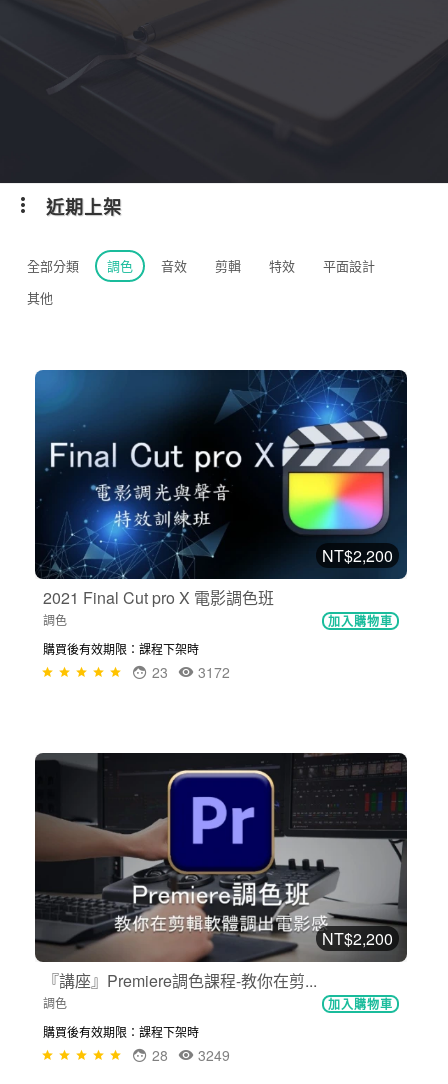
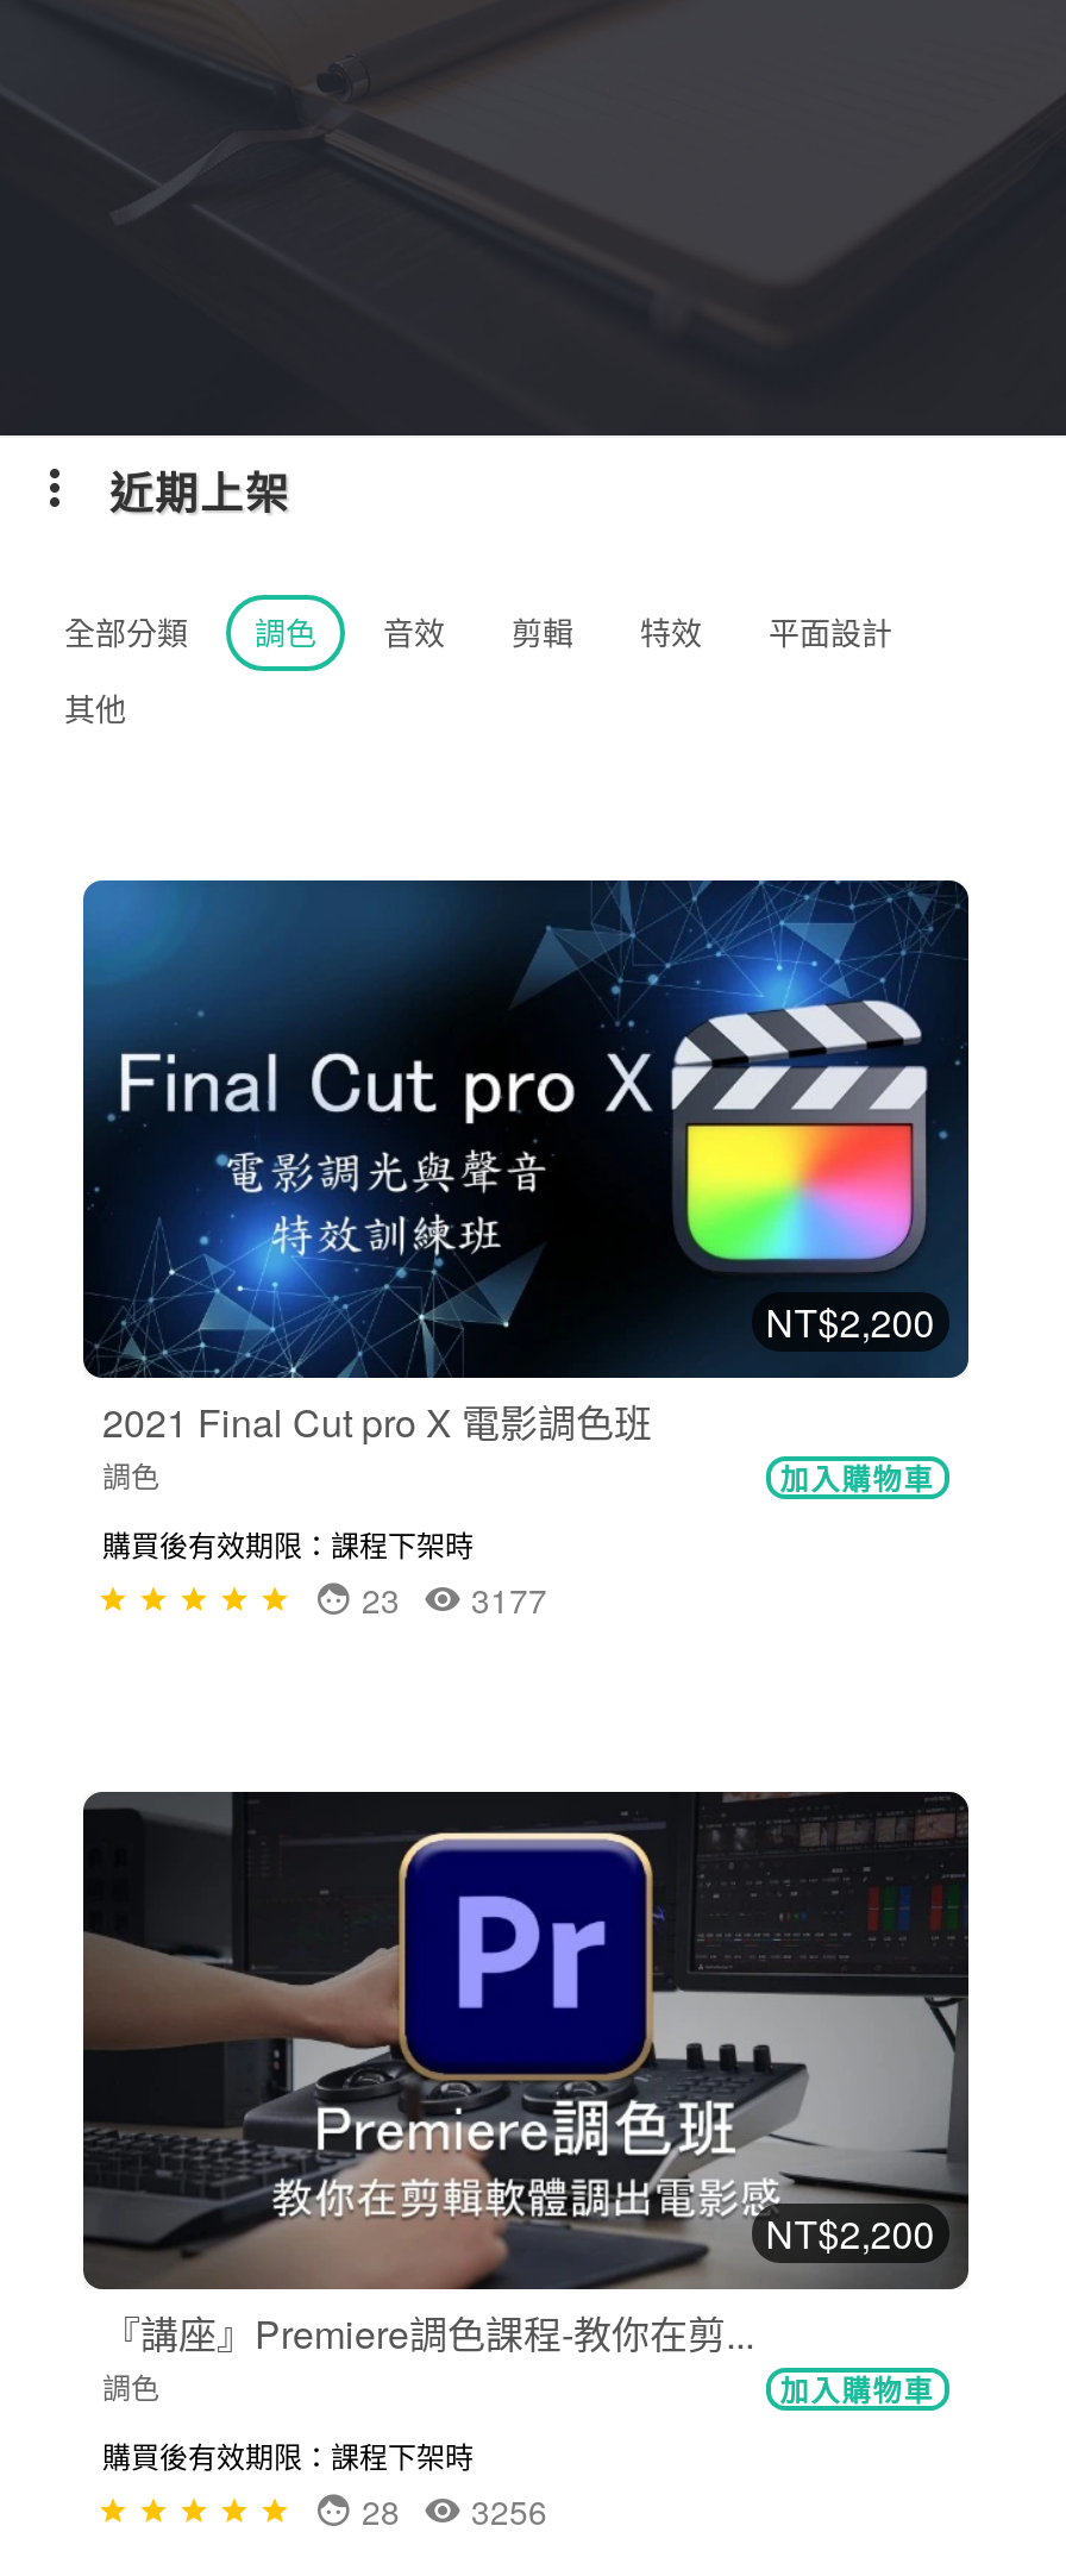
[152,661,230,681] 23 3172 -> [362,1575,547,1622] 23 3177
[152,1044,230,1064] 28 3249 -> [362,2486,547,2534] 28 3256

